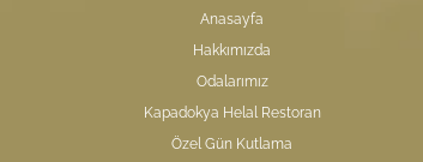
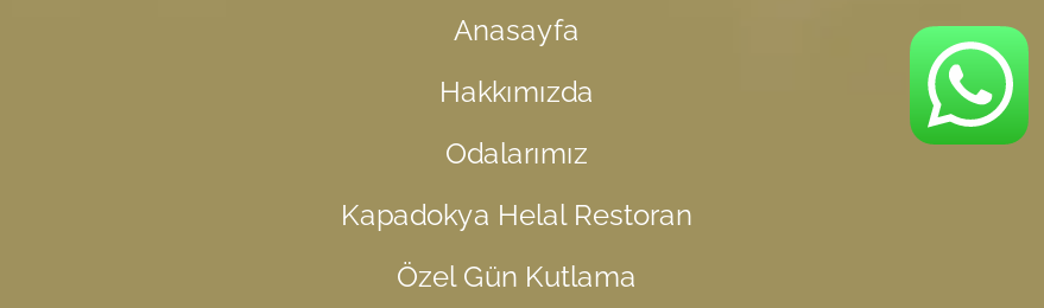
none -> [907,25,1031,148] [image]

